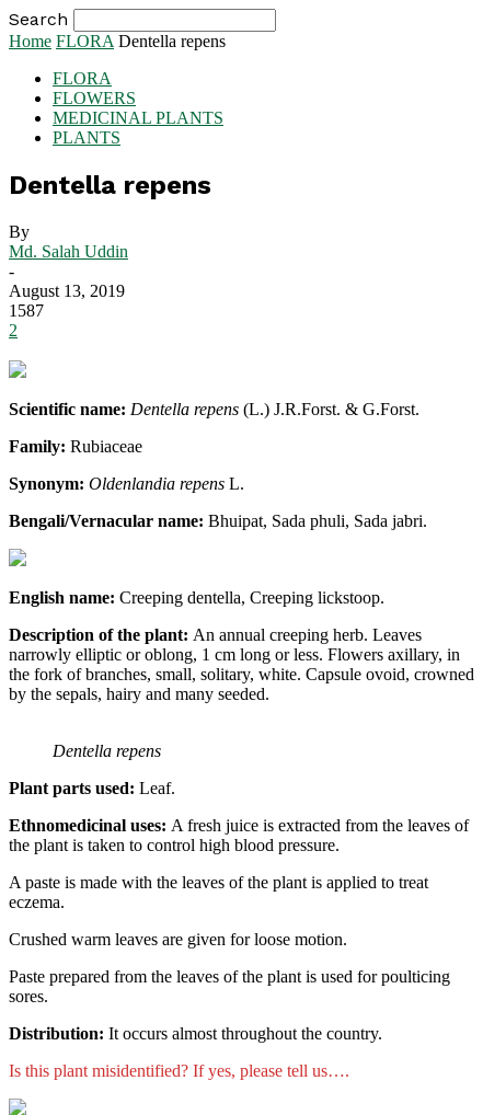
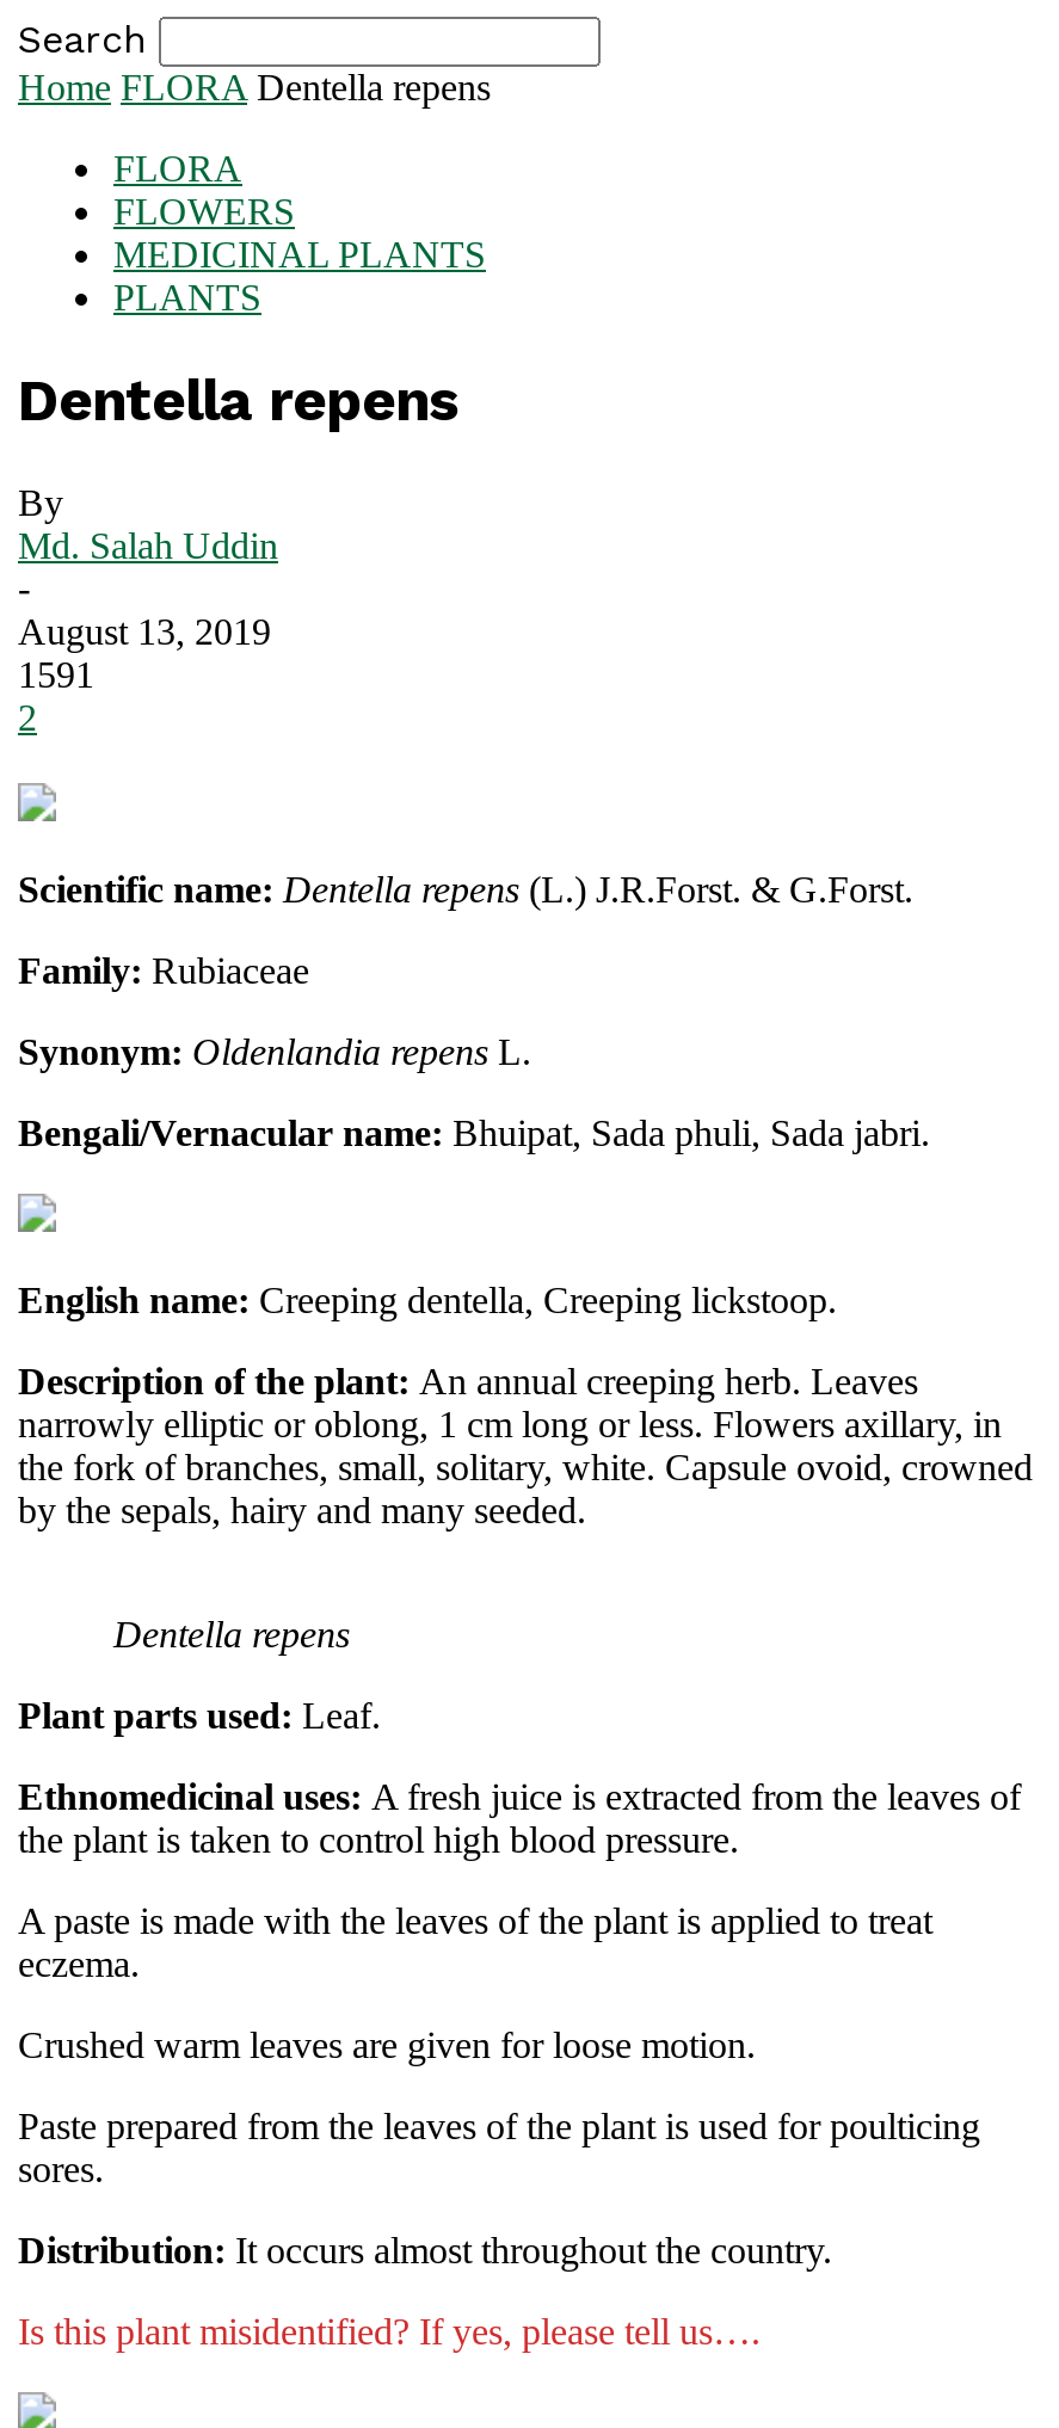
[9,301,44,320] 1587 -> [18,654,94,694] 1591

